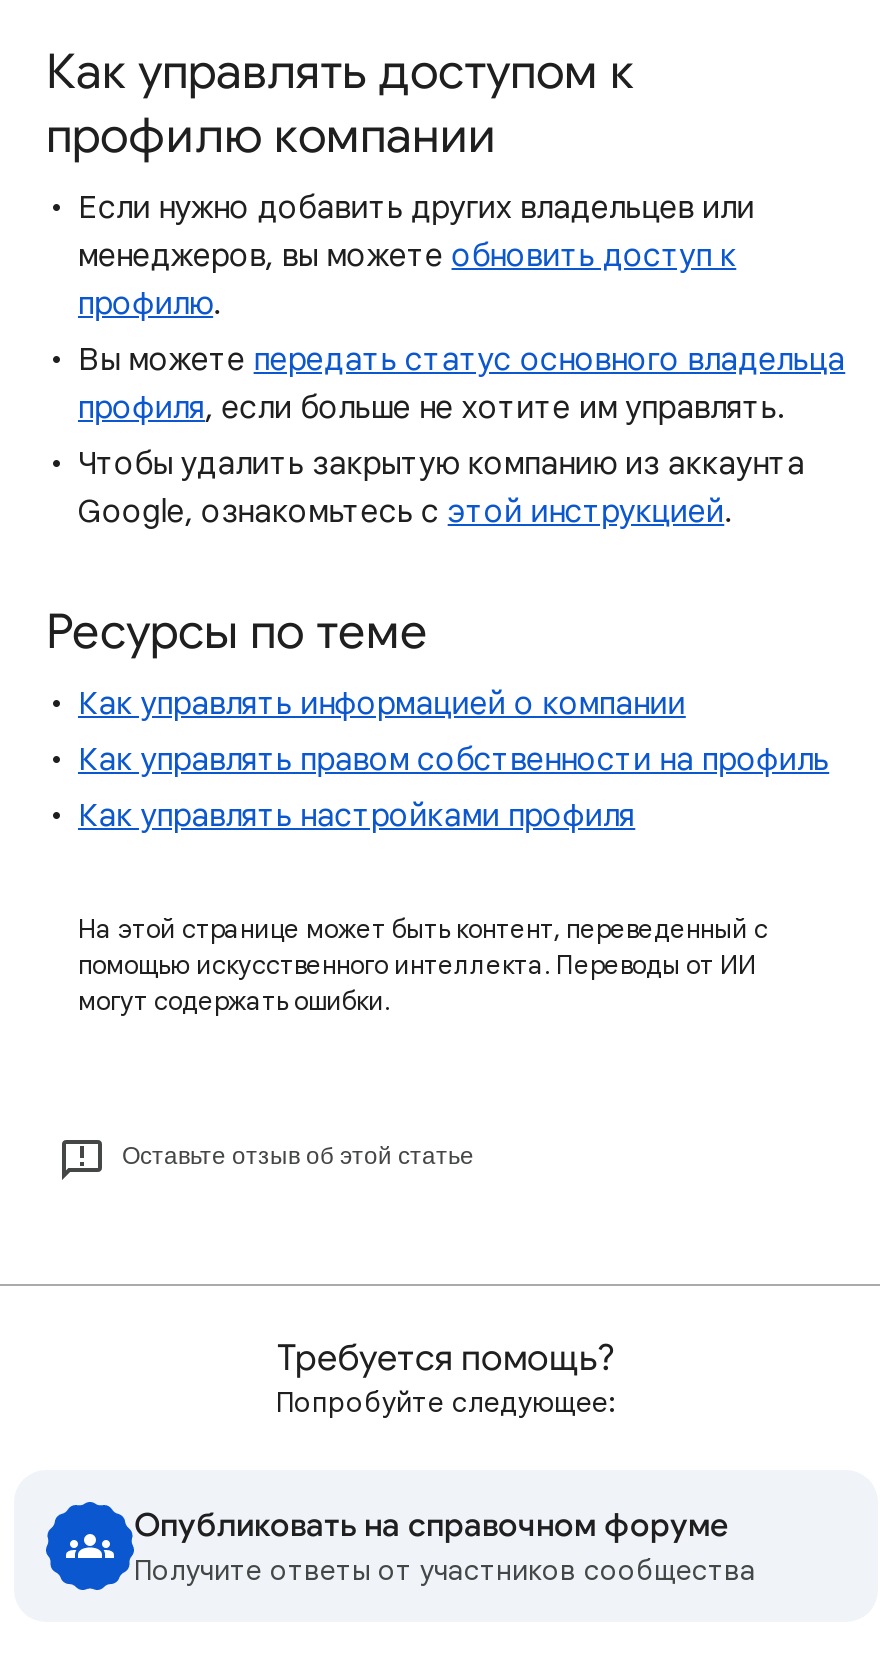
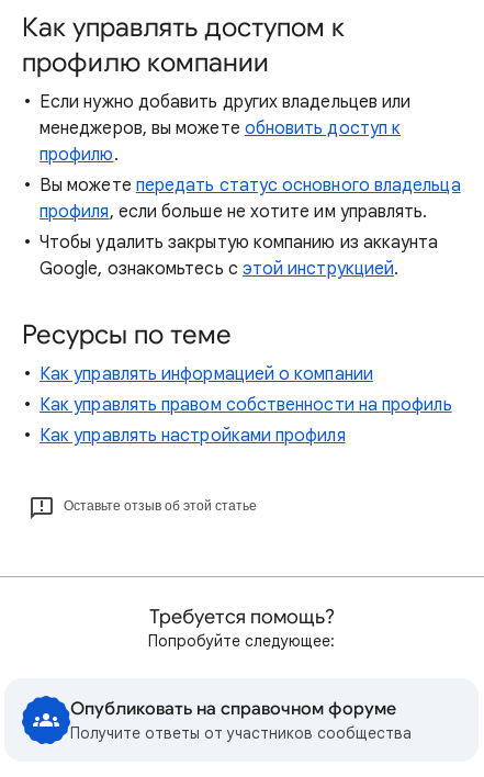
[78,912,768,1018] На этой странице может быть контент, переведенный с | помощью искусственного интеллекта. Переводы от ИИ | могут содержать ошибки. -> none

